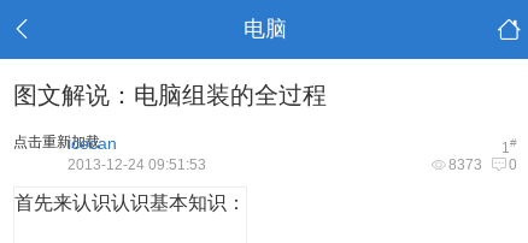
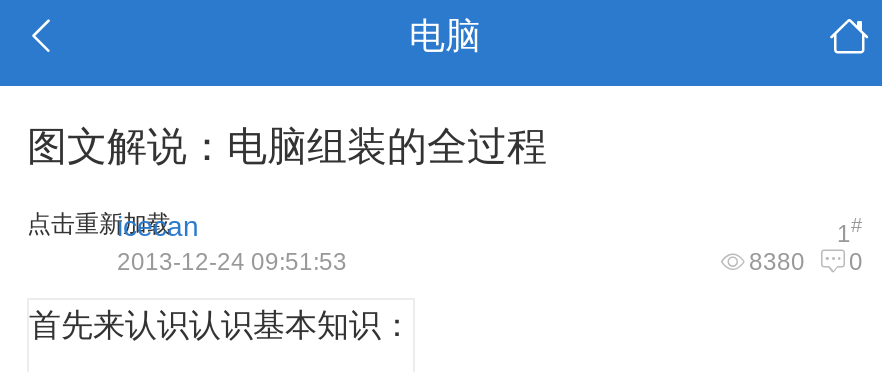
[448,156,517,173] 8373 0 -> [749,248,863,276] 8380 0

